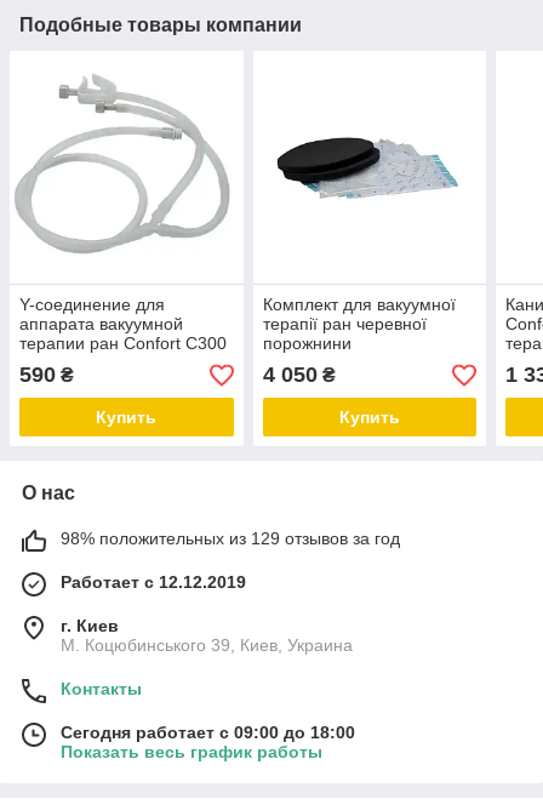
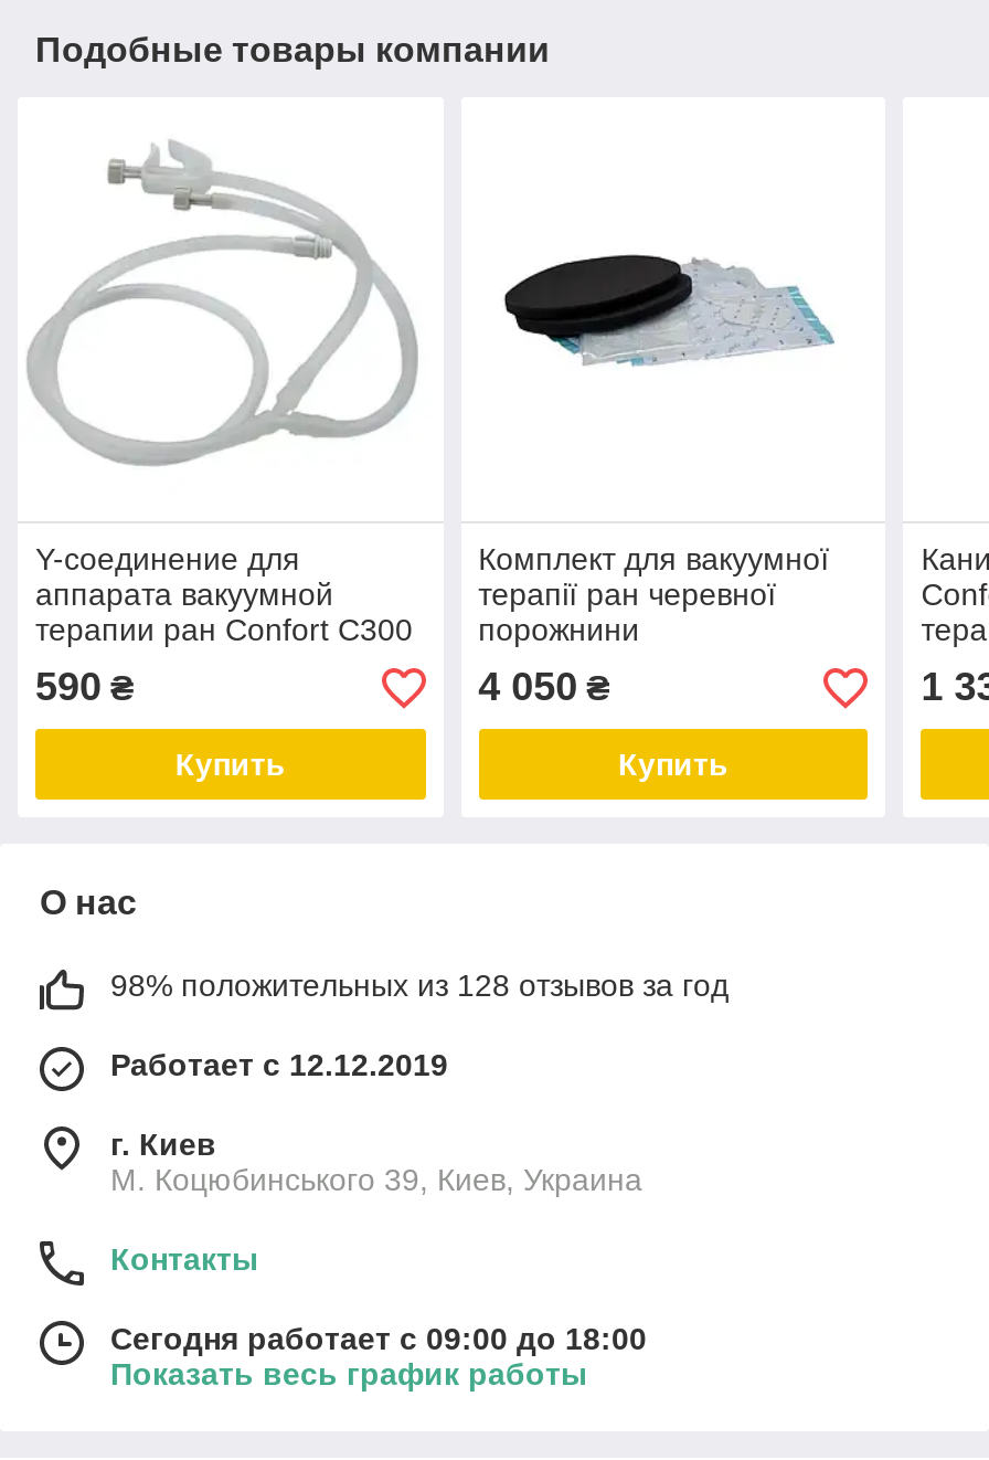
[61,529,400,549] 98% положительных из 129 отзывов за год -> [110,968,729,1004] 98% положительных из 128 отзывов за год

